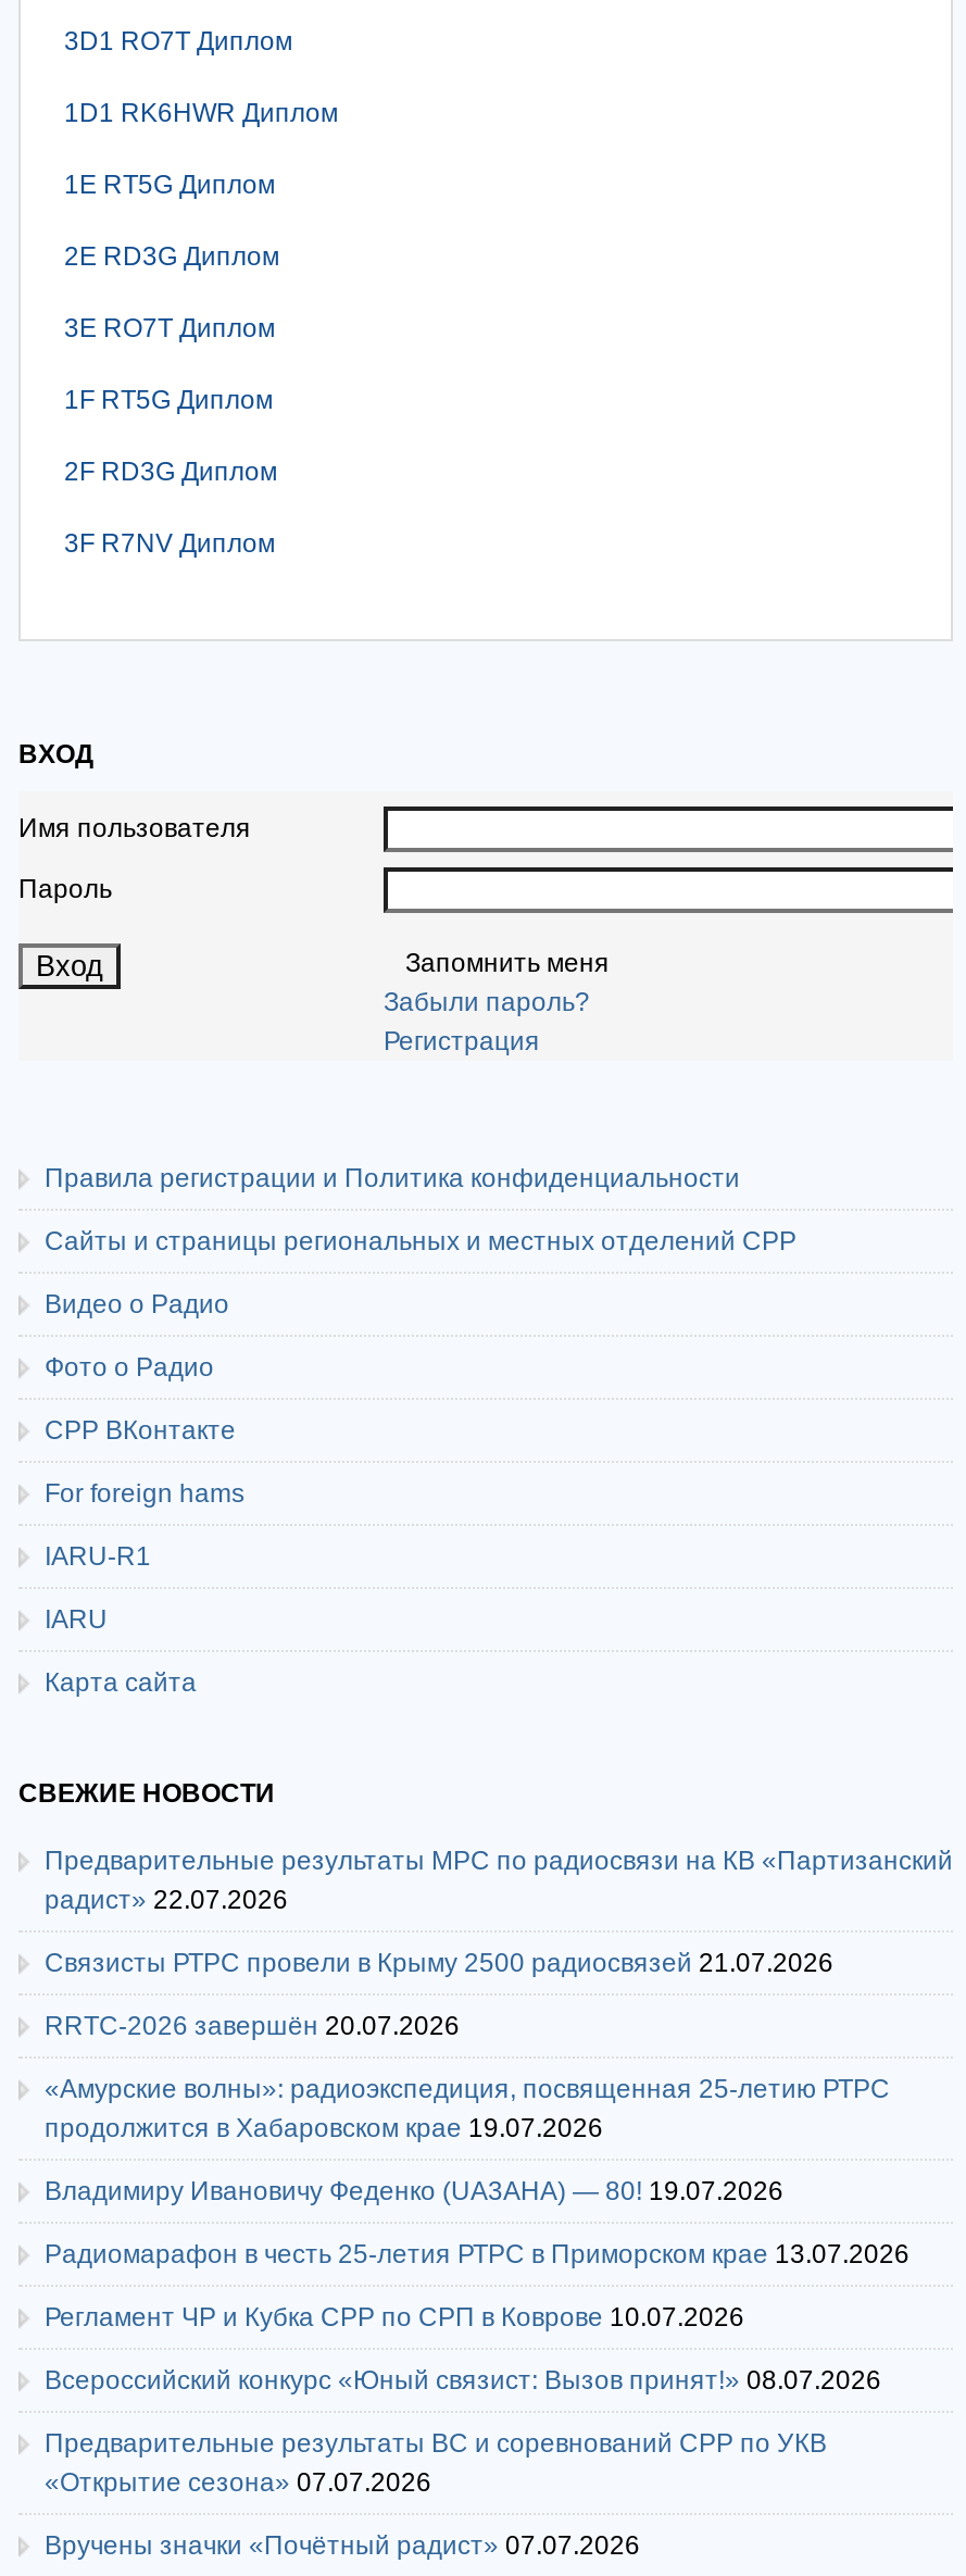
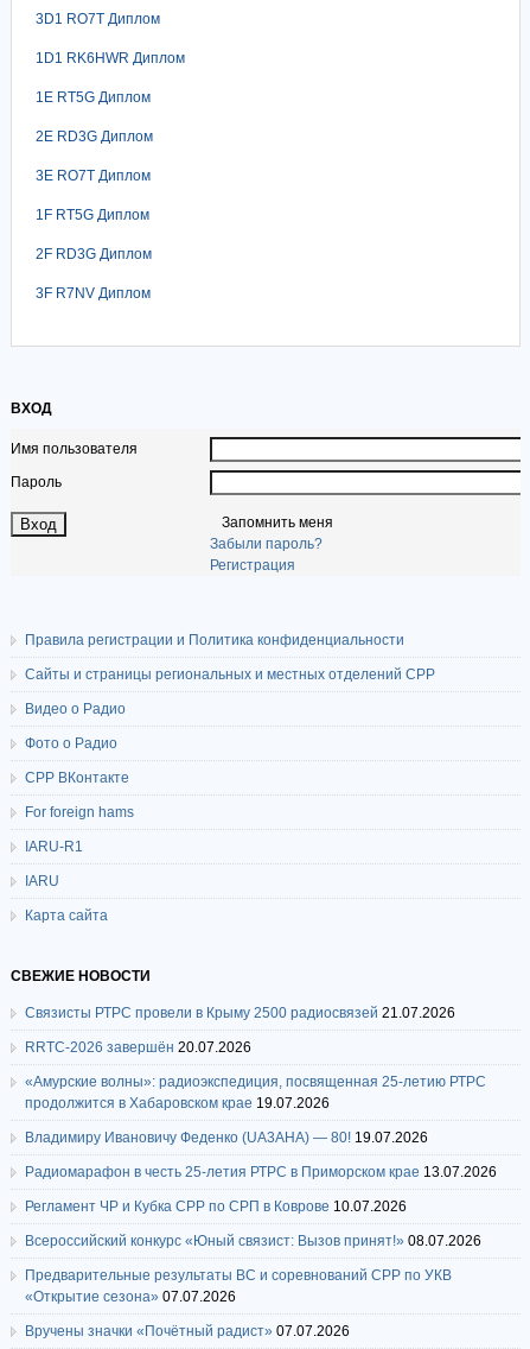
[45,1846,953,1915] Предварительные результаты МРС по радиосвязи на КВ «Партизанский | радист» 22.07.2026 -> none

